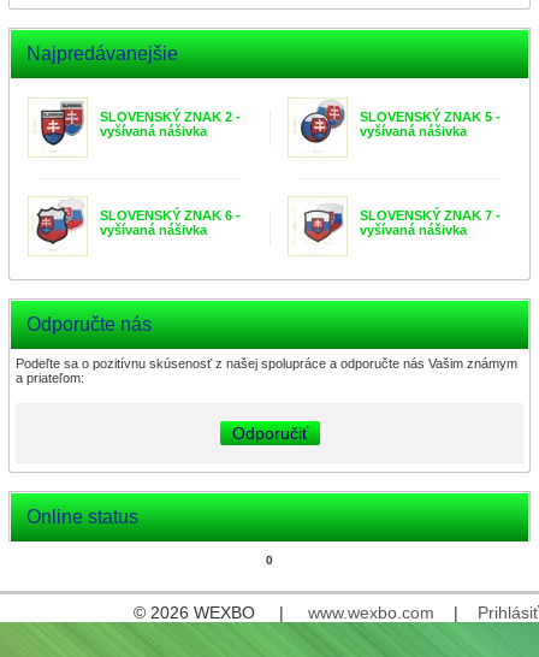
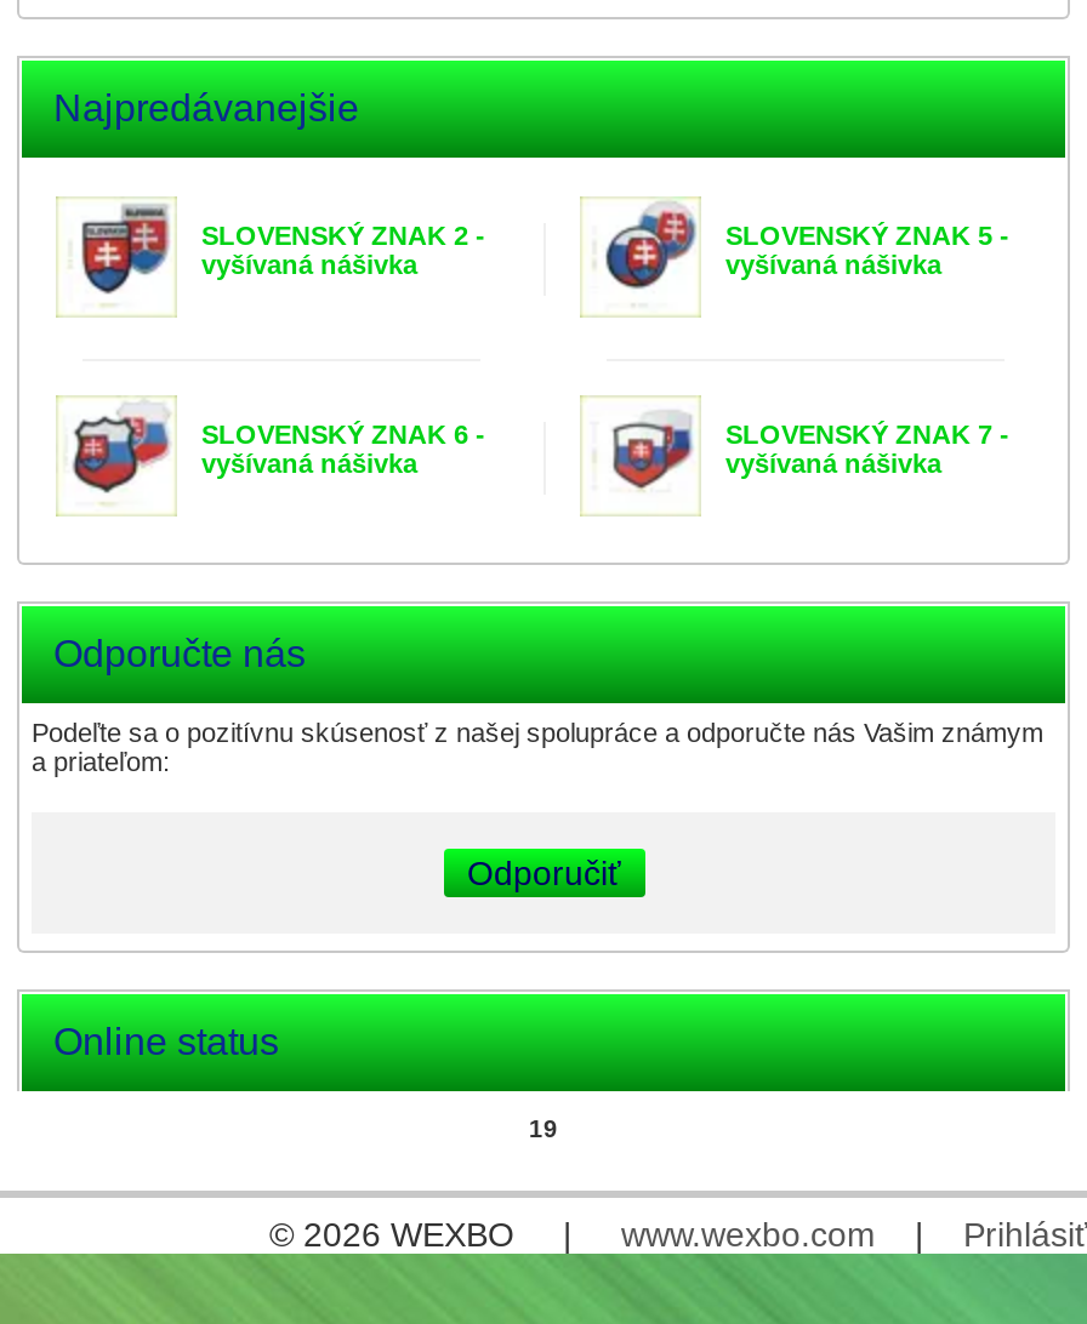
[266,554,273,567] 0 -> [529,1116,558,1143] 19

